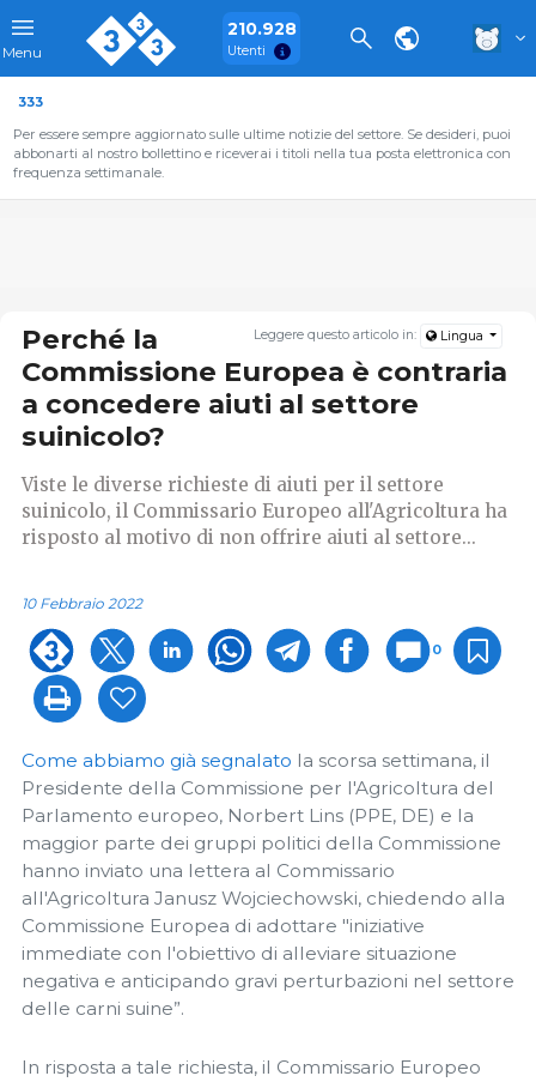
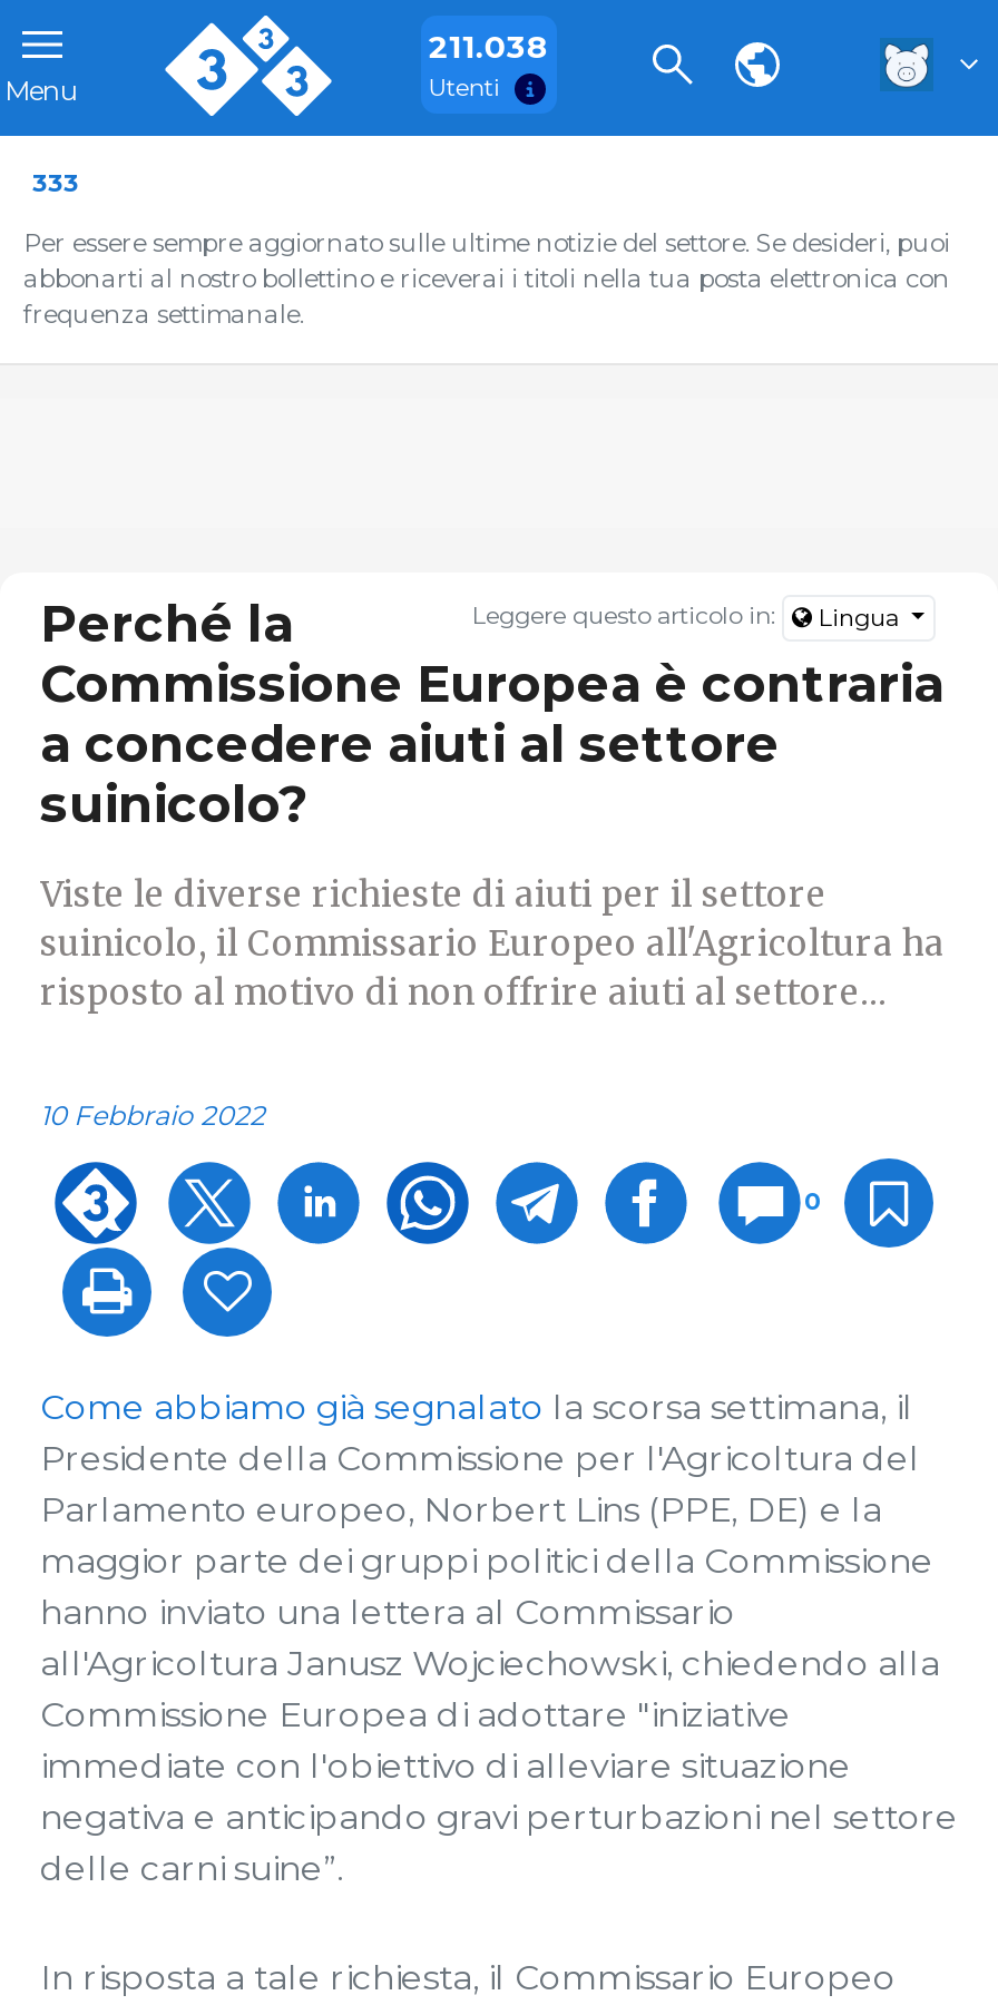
[227,17,296,39] 210.928 -> [428,26,549,66] 211.038

